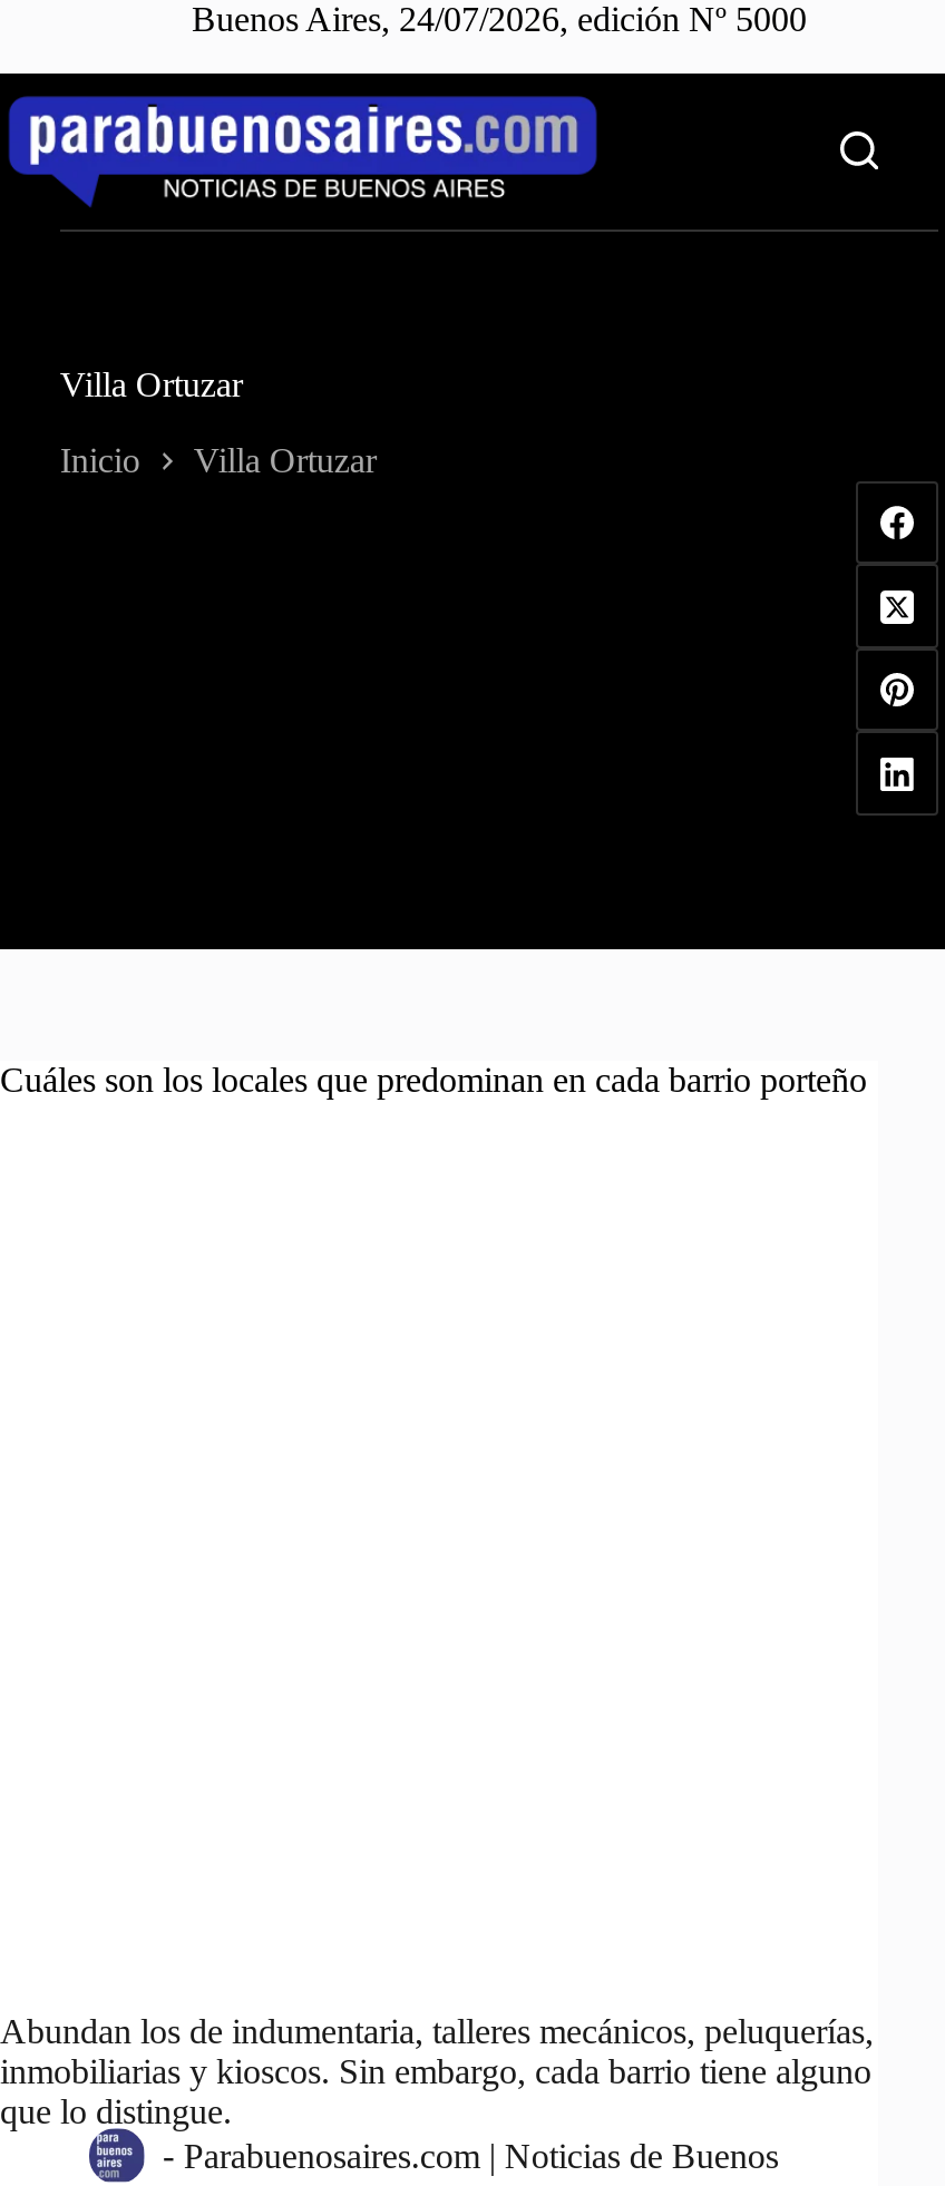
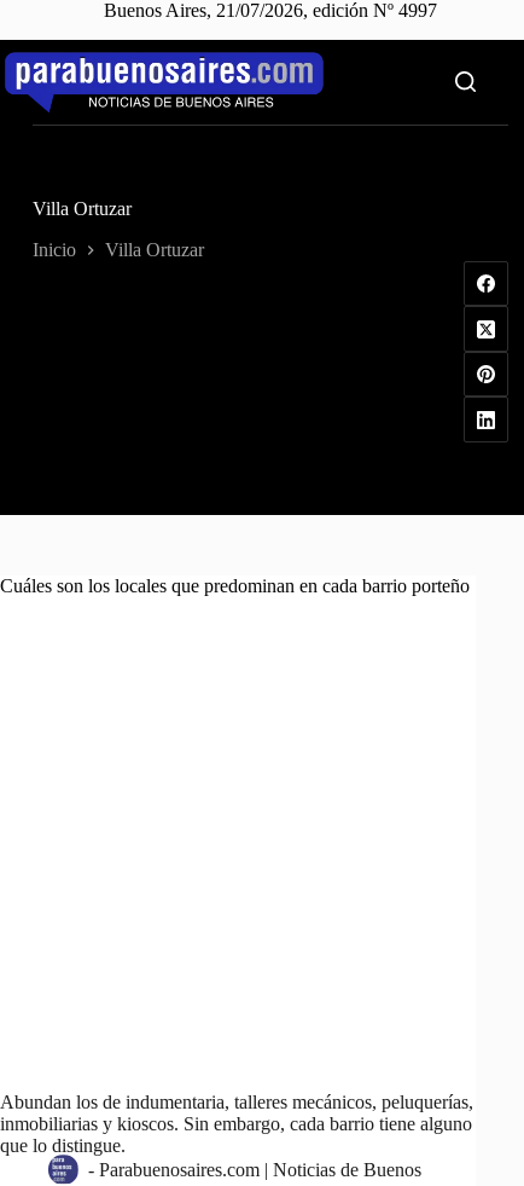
[192,0,807,38] Buenos Aires, 24/07/2026, edición Nº 5000 -> [104,0,437,21] Buenos Aires, 21/07/2026, edición Nº 4997

